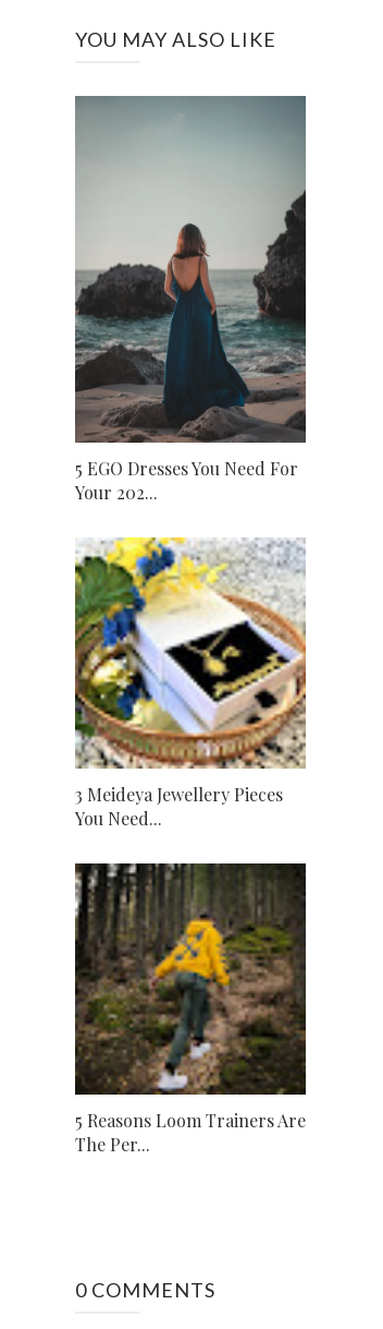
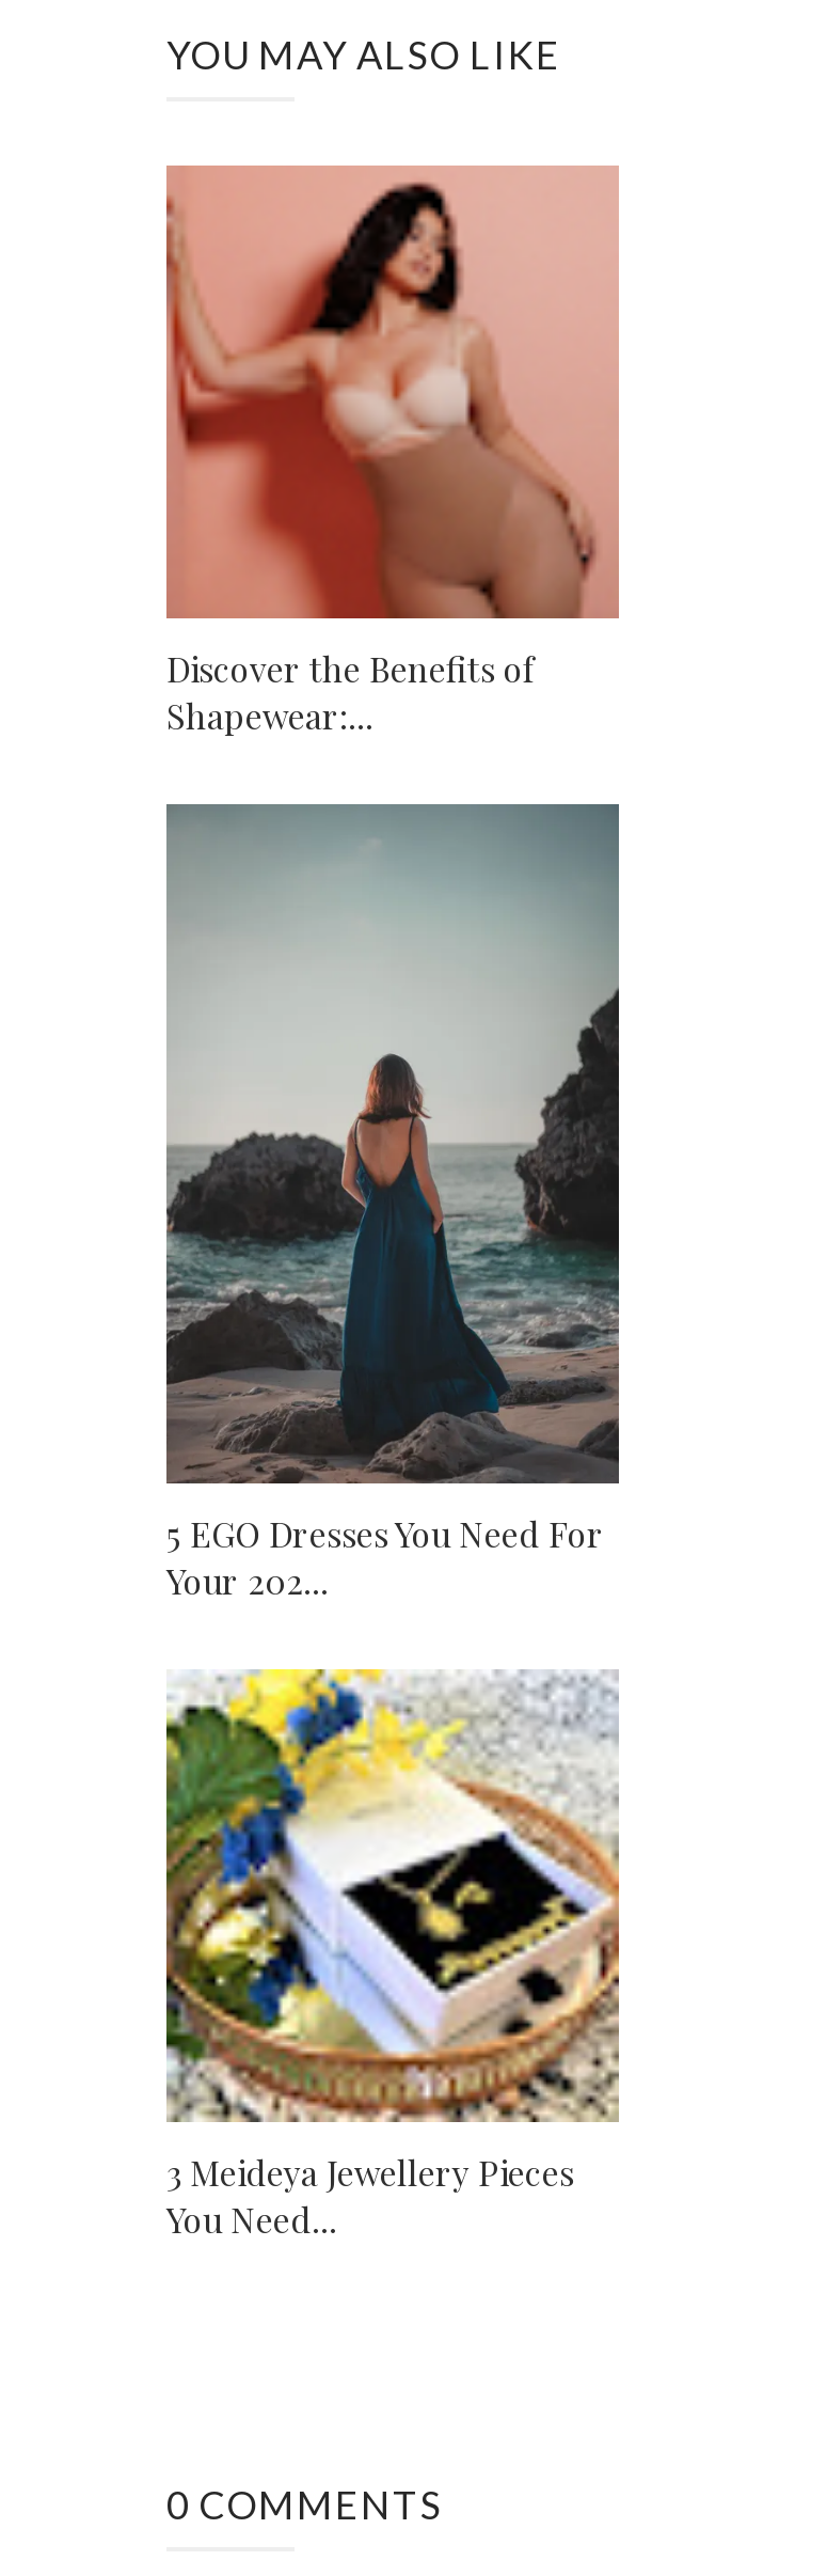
none -> [164,163,619,737] [image] | Discover the Benefits of | Shapewear:...
moved [73,98,308,829] -> [162,808,623,2241]: [image] | 5 EGO Dresses You Need For | Your 202... | 3 Meideya Jewellery Pieces | You Need...
[74,862,307,1155] [image] | 5 Reasons Loom Trainers Are | The Per... -> none

